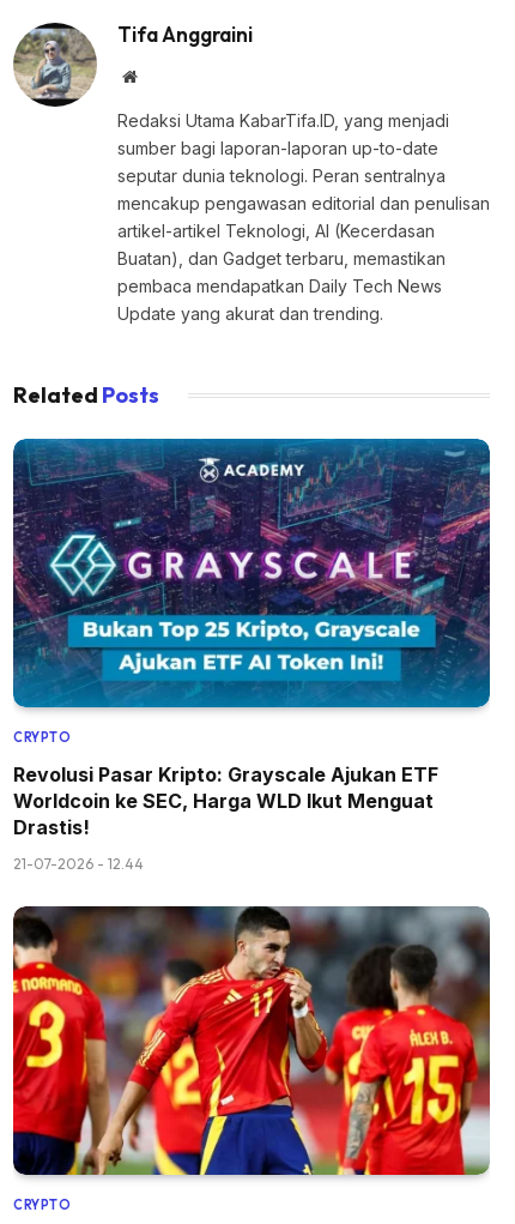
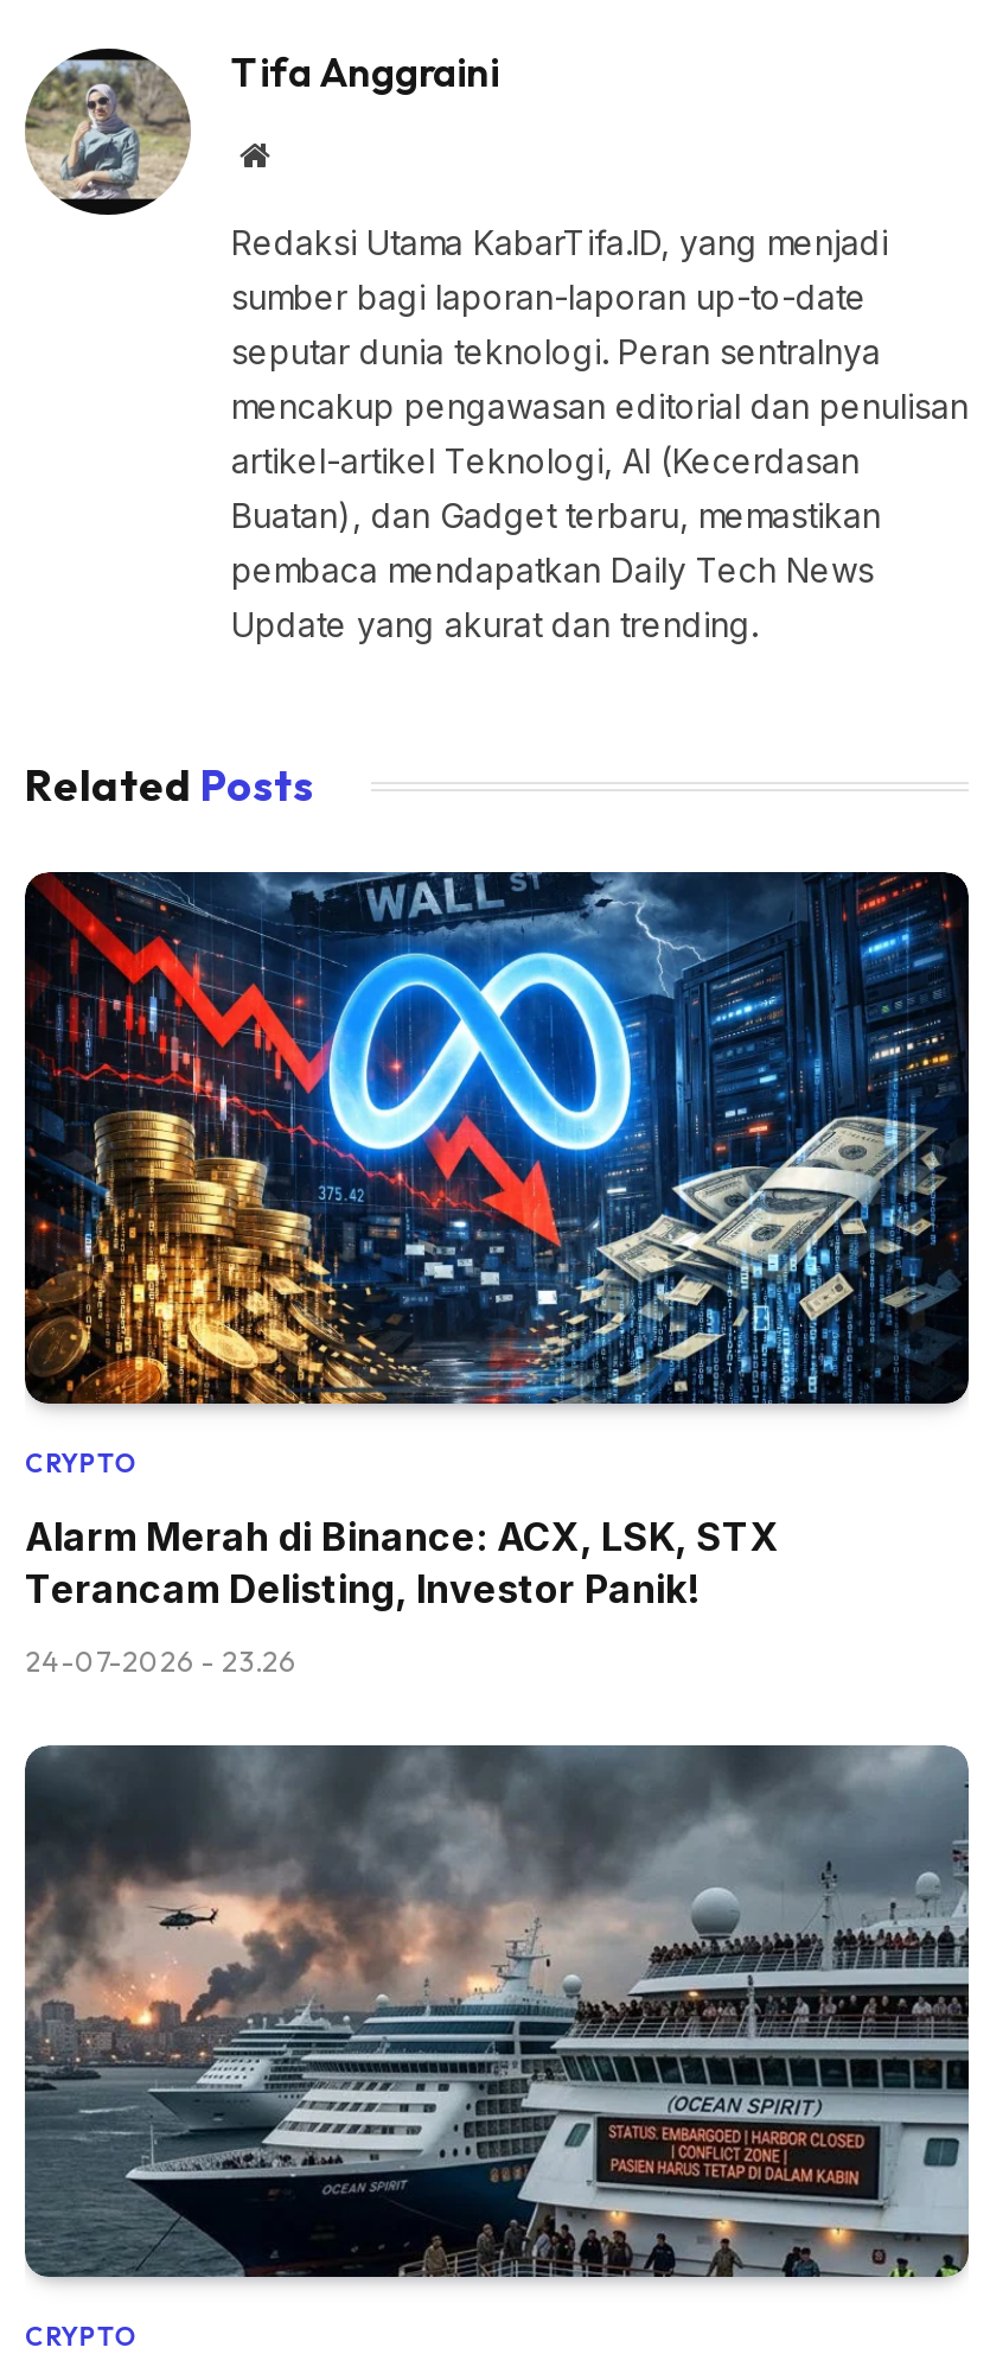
[12,438,491,709] [image] -> [23,870,971,1406] [image]
[13,763,438,839] Revolusi Pasar Kripto: Grayscale Ajukan ETF | Worldcoin ke SEC, Harga WLD Ikut Menguat | Drastis! -> [25,1513,779,1613] Alarm Merah di Binance: ACX, LSK, STX | Terancam Delisting, Investor Panik!
[13,855,144,873] 21-07-2026 - 12.44 -> [25,1644,295,1679] 24-07-2026 - 23.26
[12,905,491,1176] [image] -> [23,1745,971,2279] [image]

